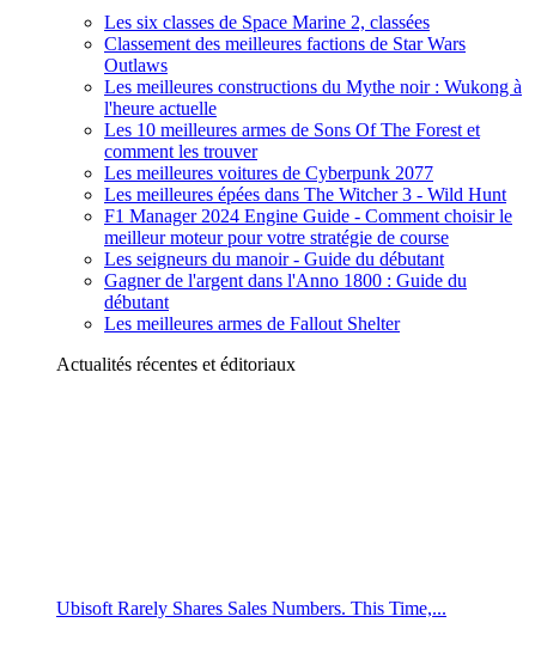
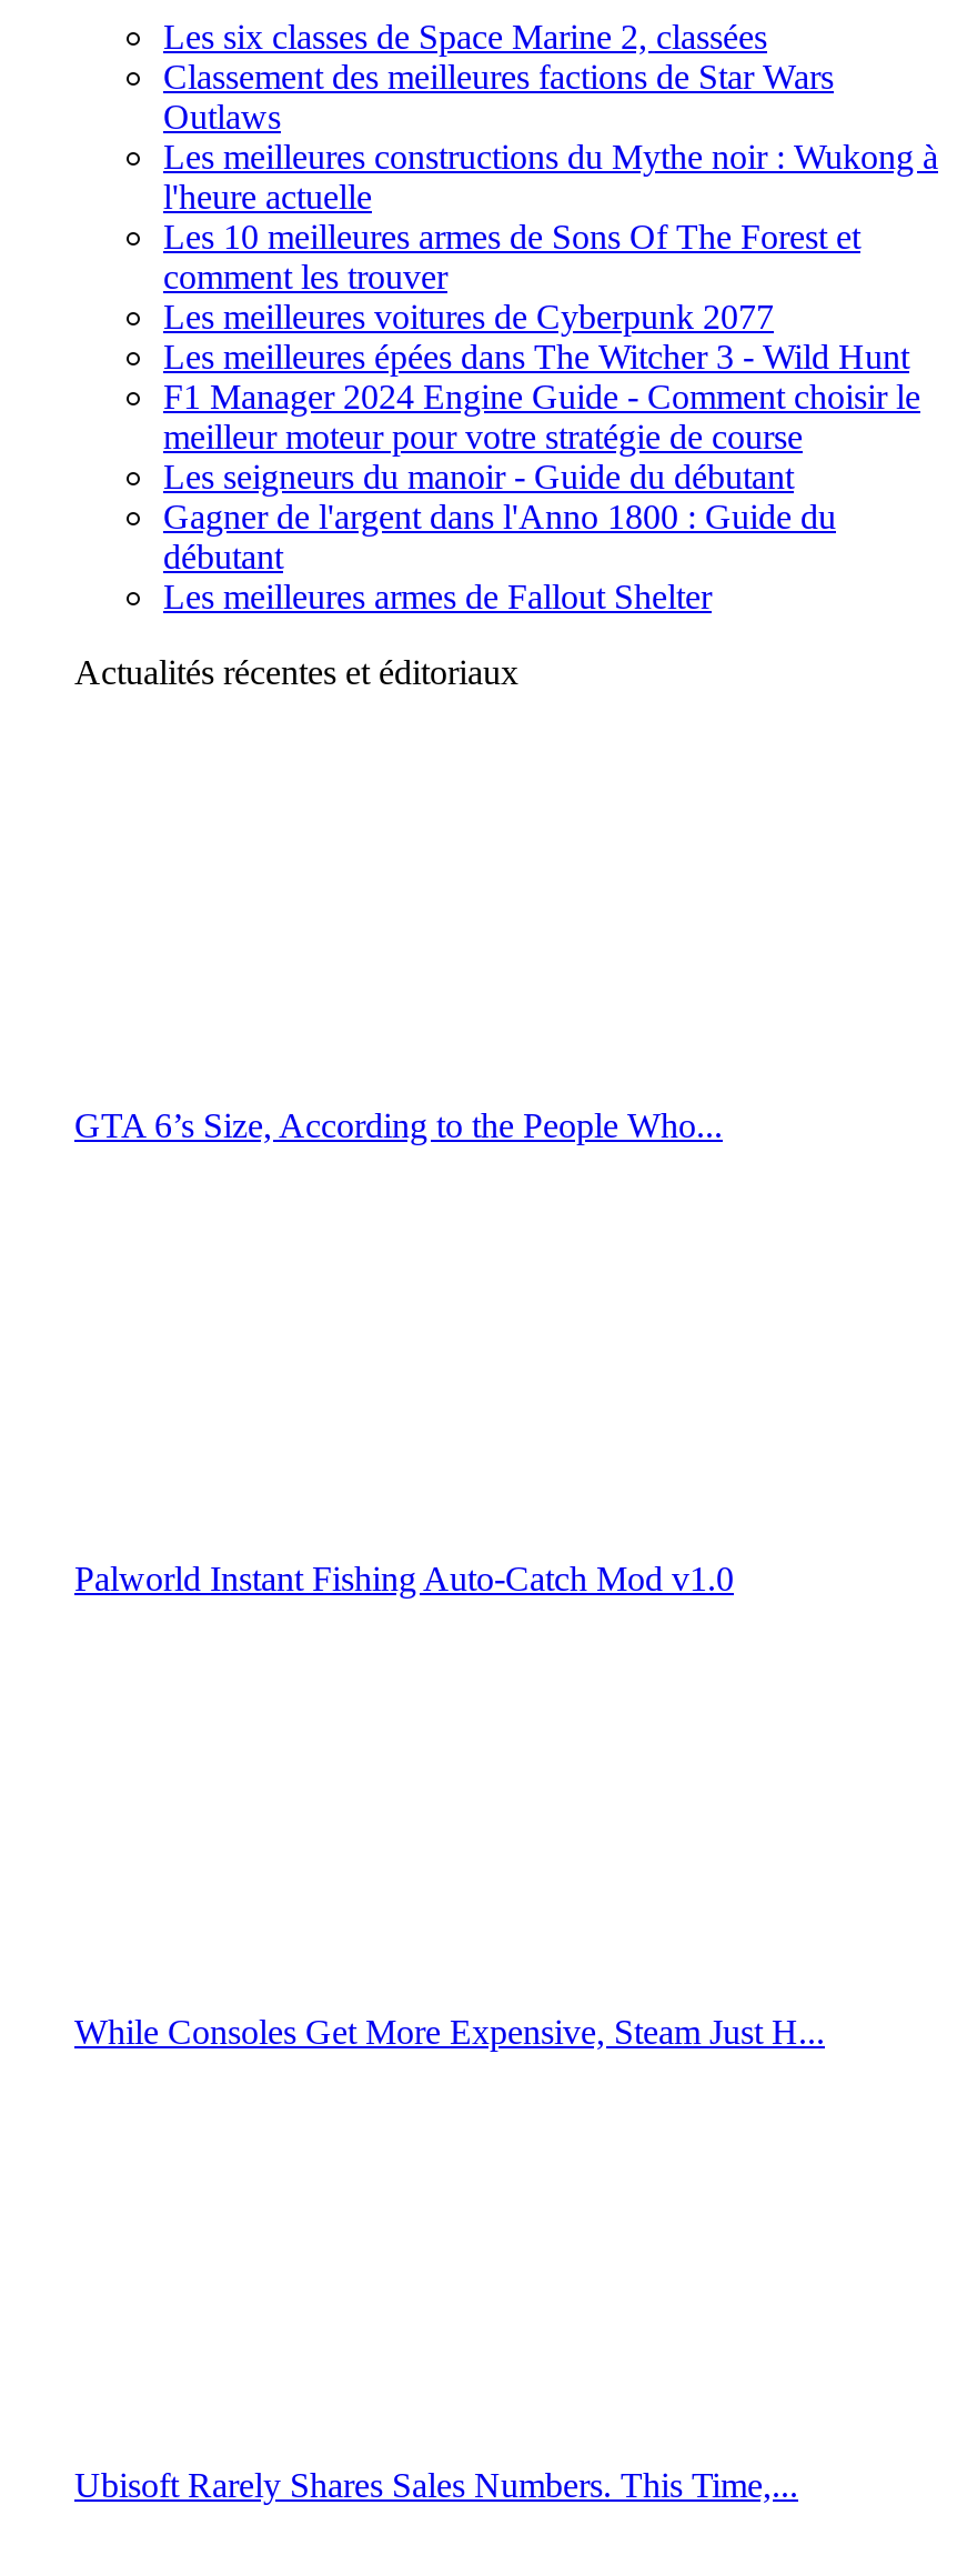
none -> [74,1106,723,1144] GTA 6’s Size, According to the People Who...
none -> [74,1560,734,1597] Palworld Instant Fishing Auto-Catch Mod v1.0
none -> [74,2013,825,2051] While Consoles Get More Expensive, Steam Just H...

